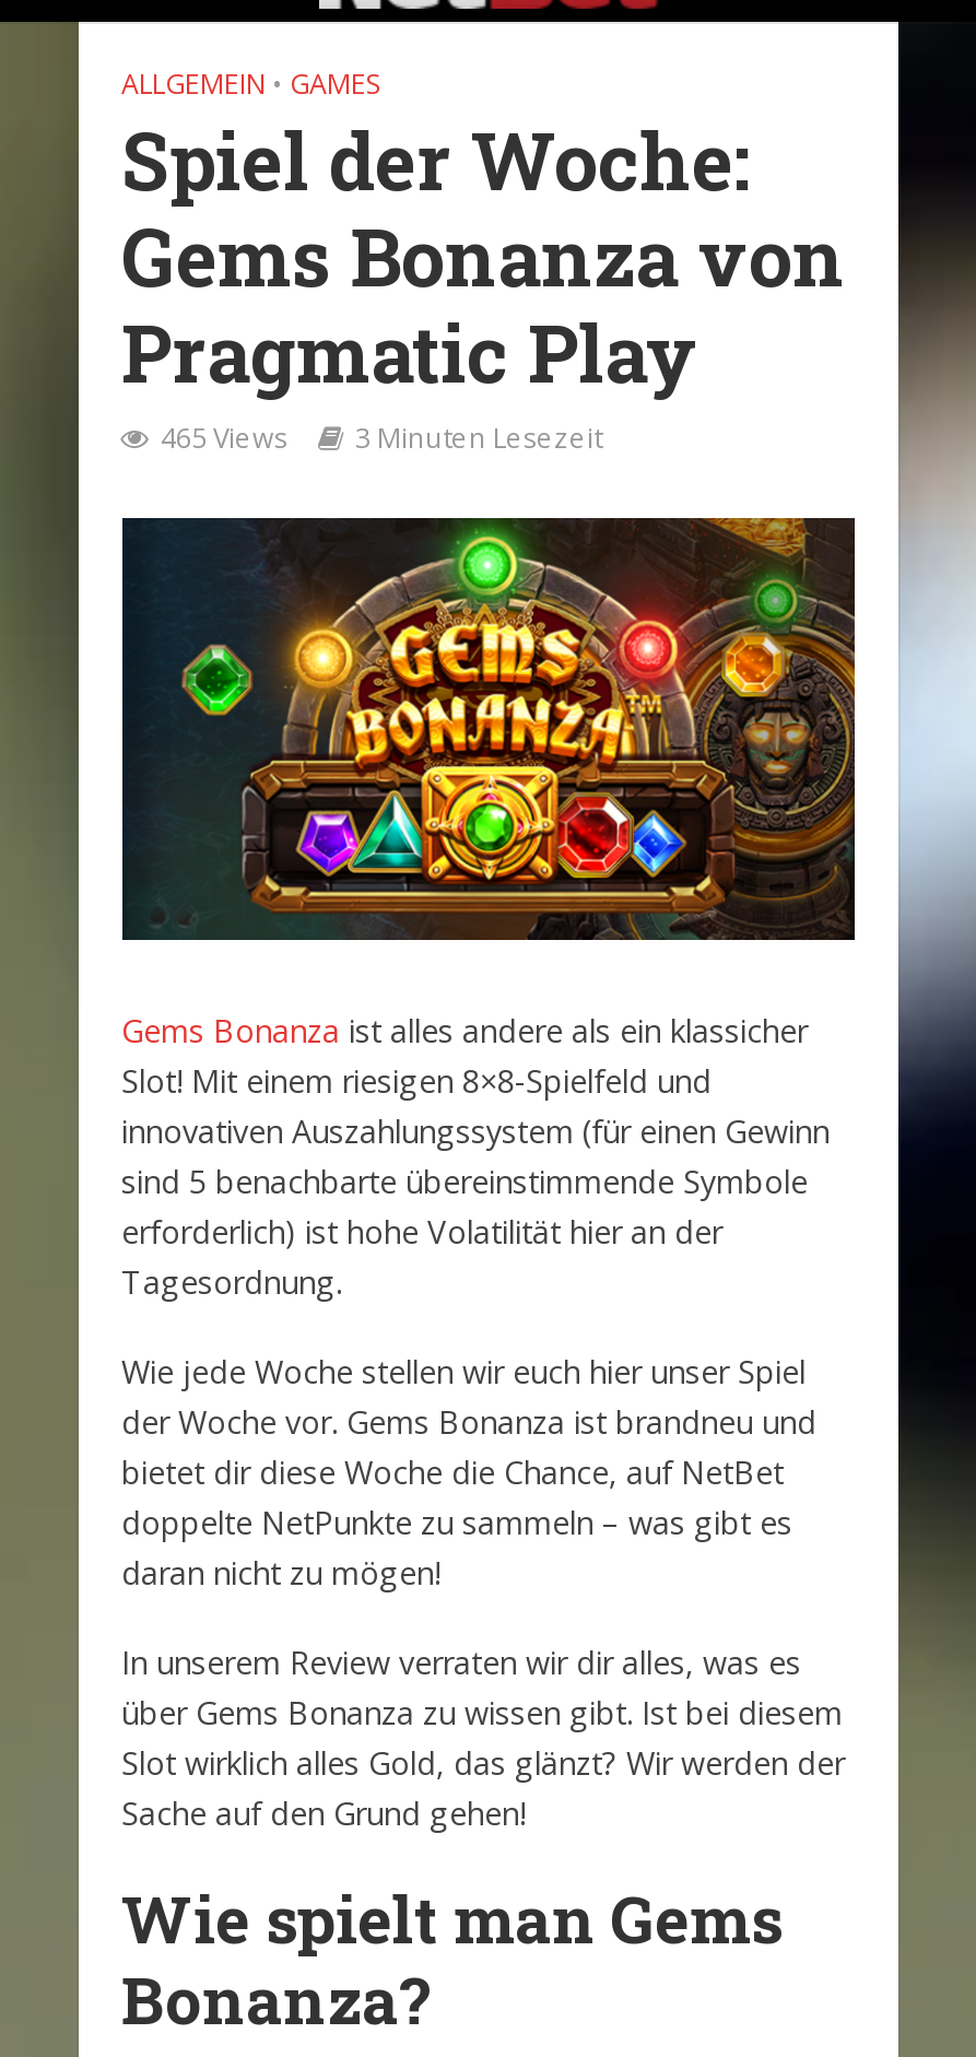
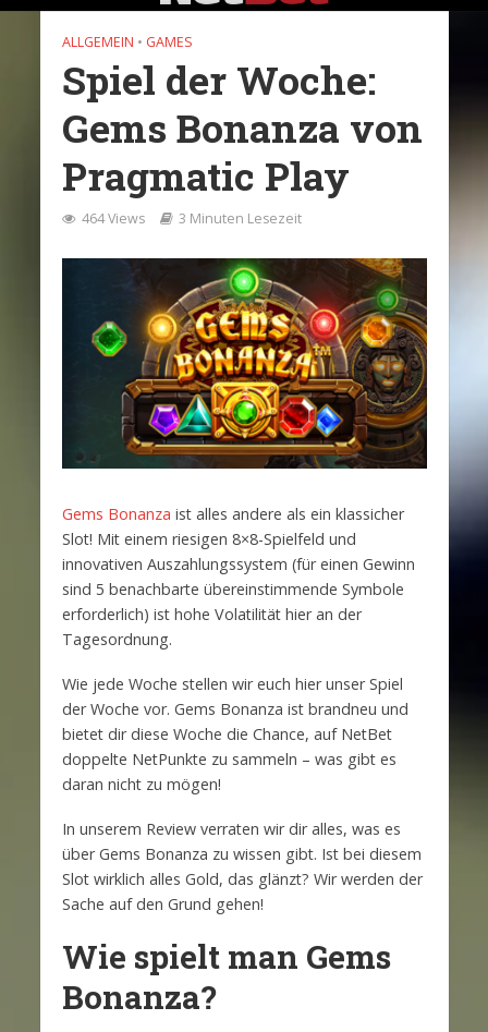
[161,420,602,457] 465 Views 3 Minuten Lesezeit -> [81,209,301,228] 464 Views 3 Minuten Lesezeit

